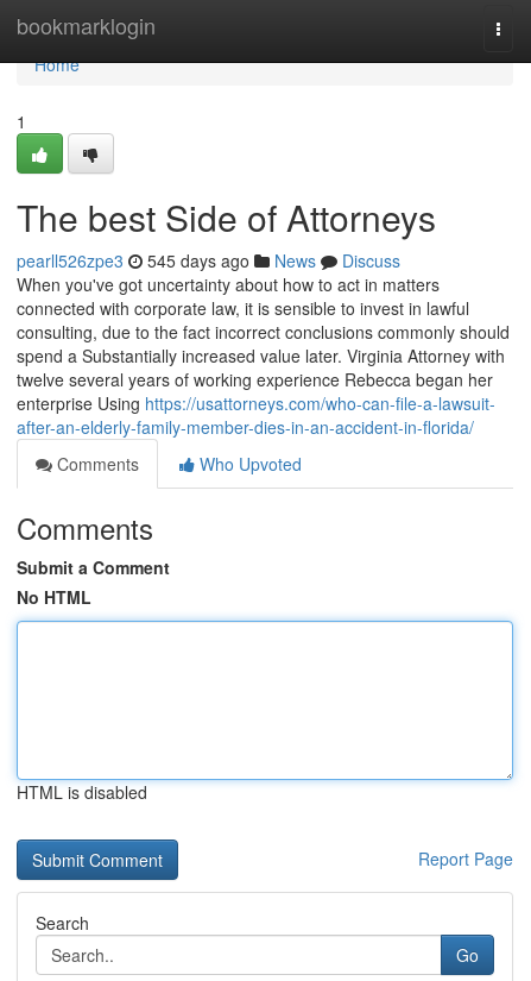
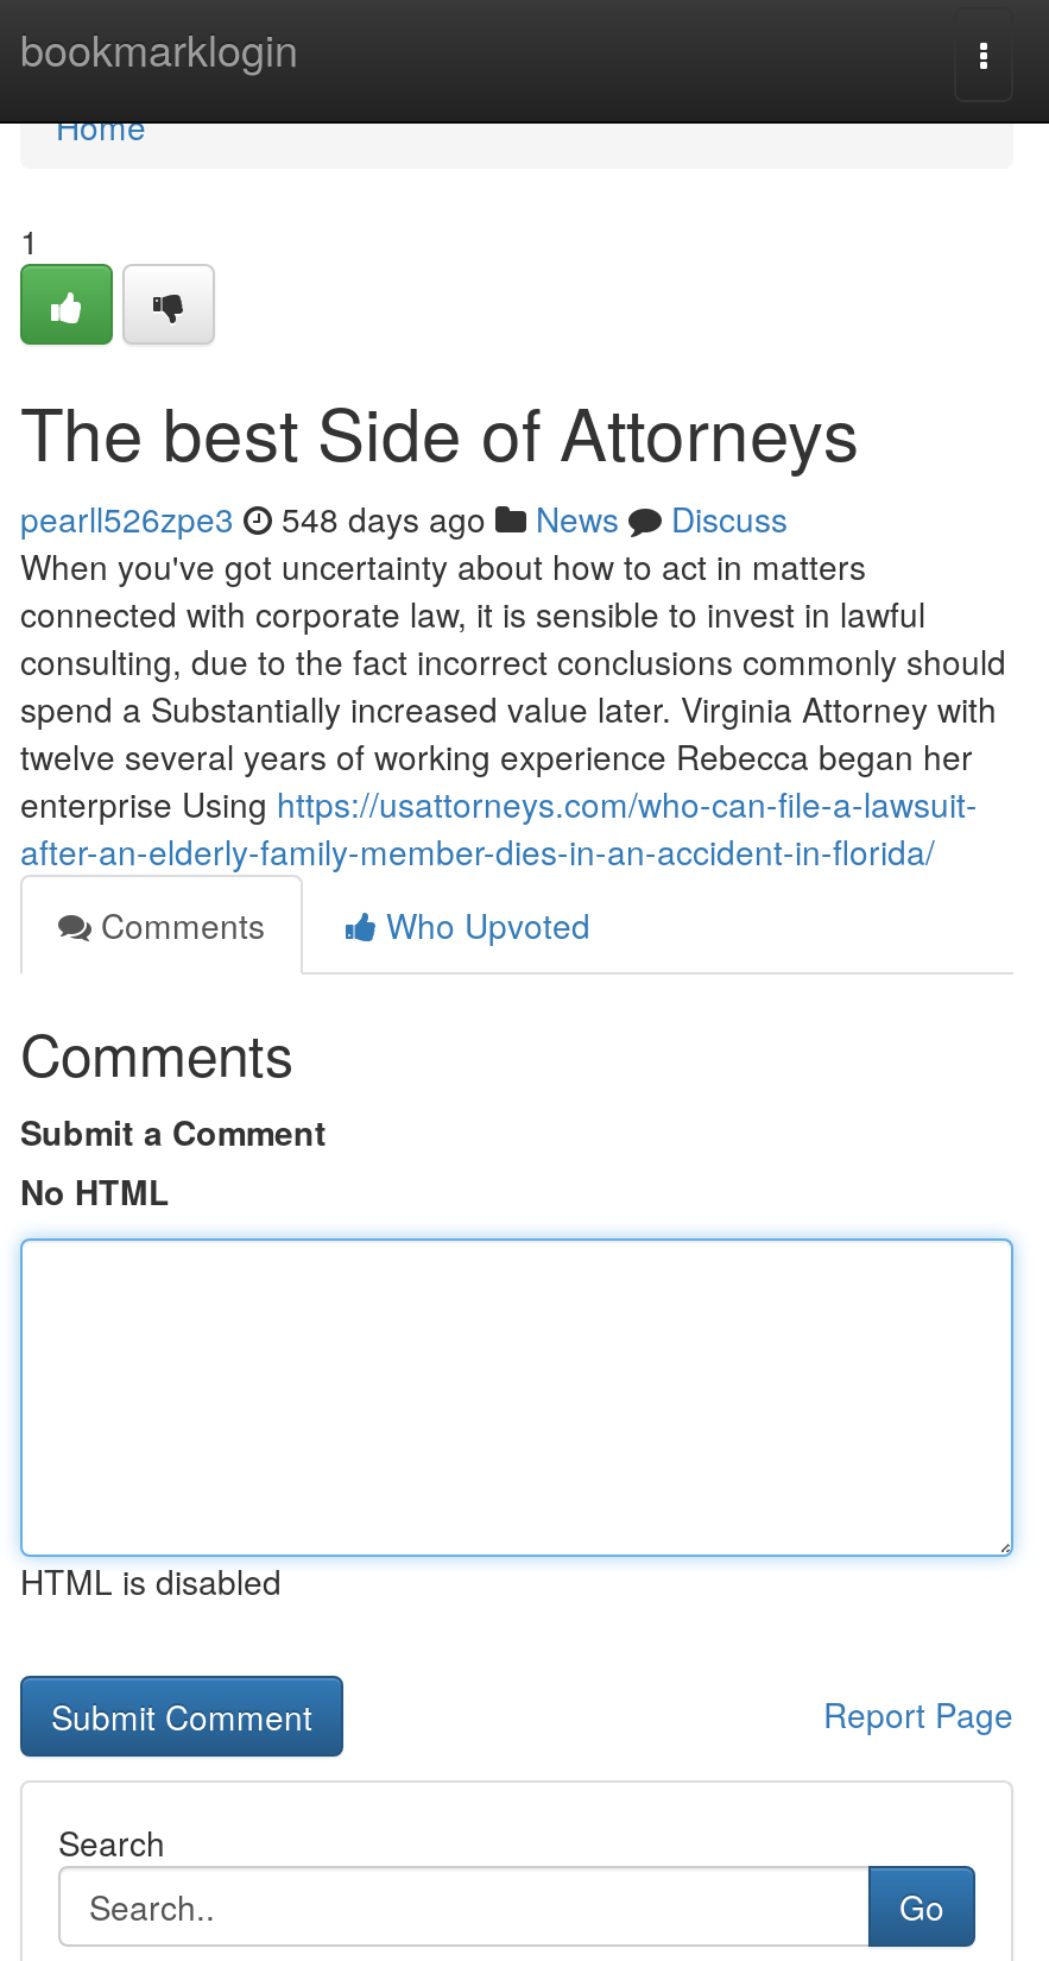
[17,249,400,272] pearll526zpe3 545 days ago News Discuss -> [20,494,788,542] pearll526zpe3 548 days ago News Discuss

